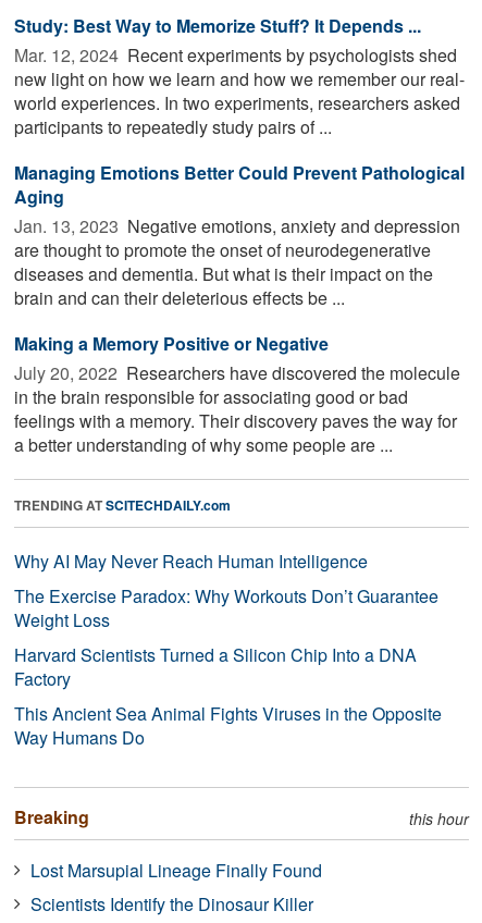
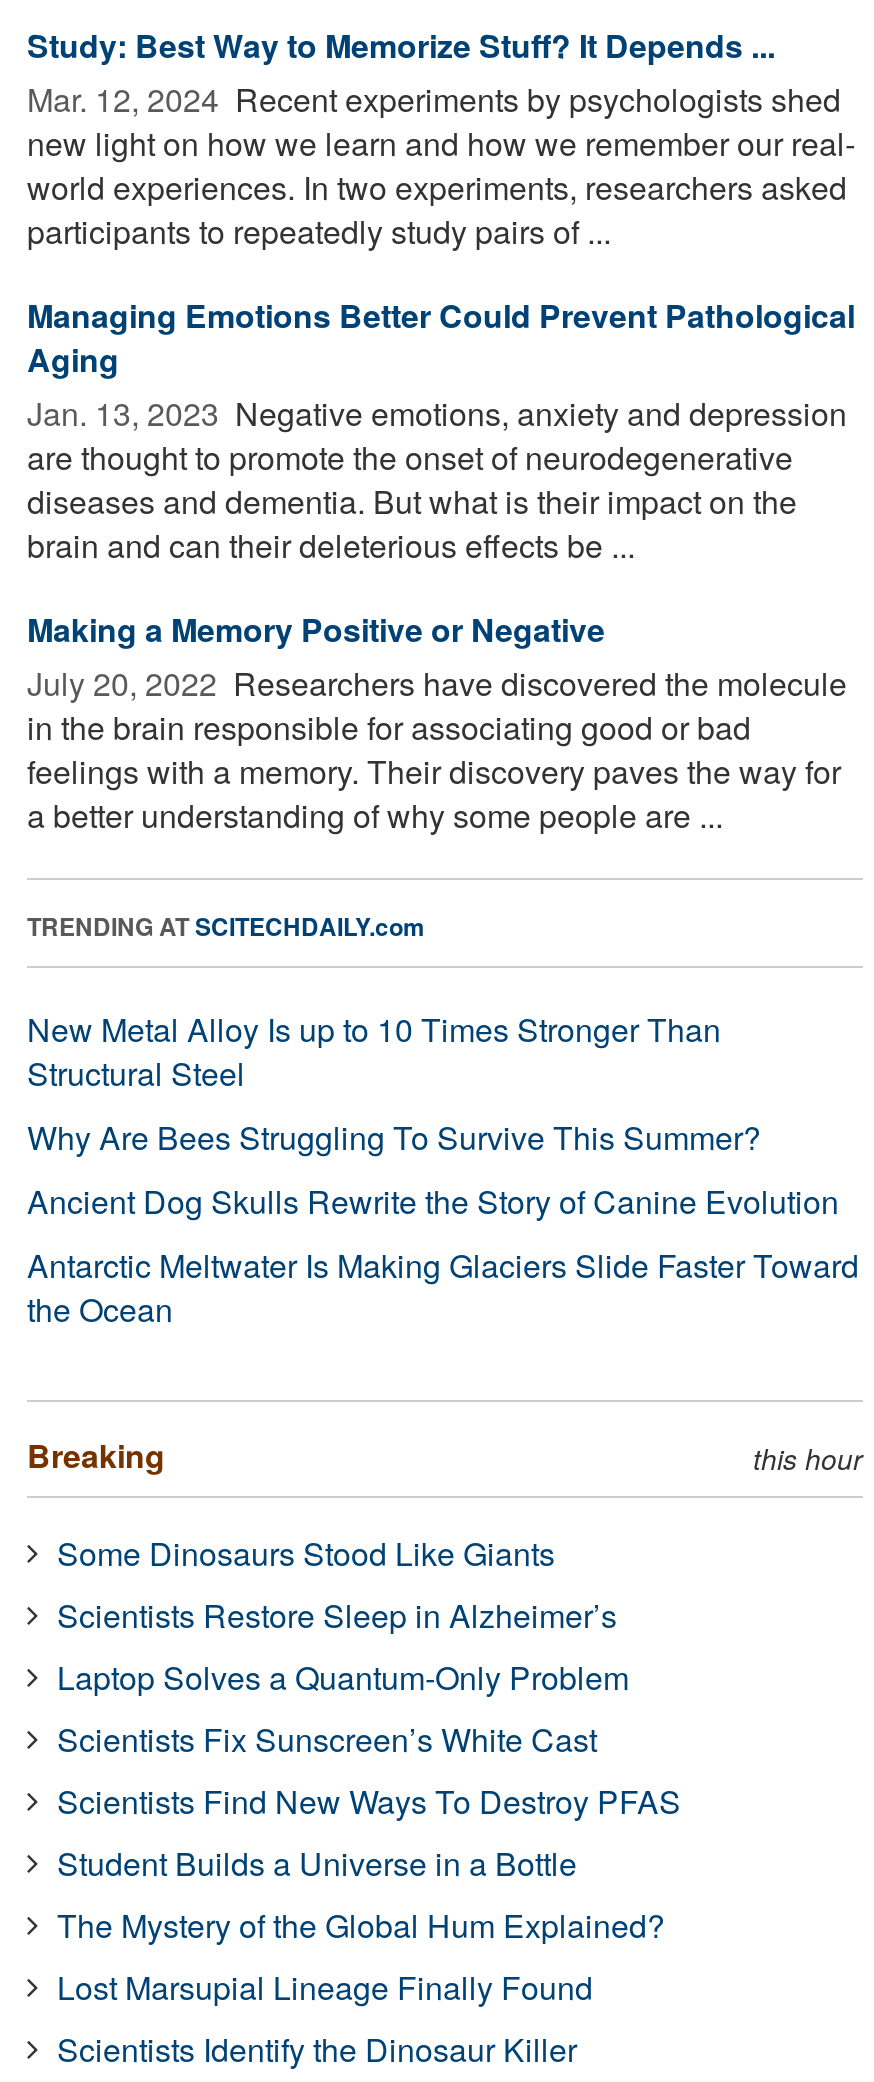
[14,548,442,750] Why AI May Never Reach Human Intelligence | The Exercise Paradox: Why Workouts Don’t Guarantee | Weight Loss | Harvard Scientists Turned a Silicon Chip Into a DNA | Factory | This Ancient Sea Animal Fights Viruses in the Opposite | Way Humans Do -> [27,1006,859,1332] New Metal Alloy Is up to 10 Times Stronger Than | Structural Steel | Why Are Bees Struggling To Survive This Summer? | Ancient Dog Skulls Rewrite the Story of Canine Evolution | Antarctic Meltwater Is Making Glaciers Slide Faster Toward | the Ocean
moved [14,804,469,829] -> [27,1432,863,1478]: Breaking | this hour
none -> [57,1530,681,1948] Some Dinosaurs Stood Like Giants | Scientists Restore Sleep in Alzheimer’s | Laptop Solves a Quantum-Only Problem | Scientists Fix Sunscreen’s White Cast | Scientists Find New Ways To Destroy PFAS | Student Builds a Universe in a Bottle | The Mystery of the Global Hum Explained?

